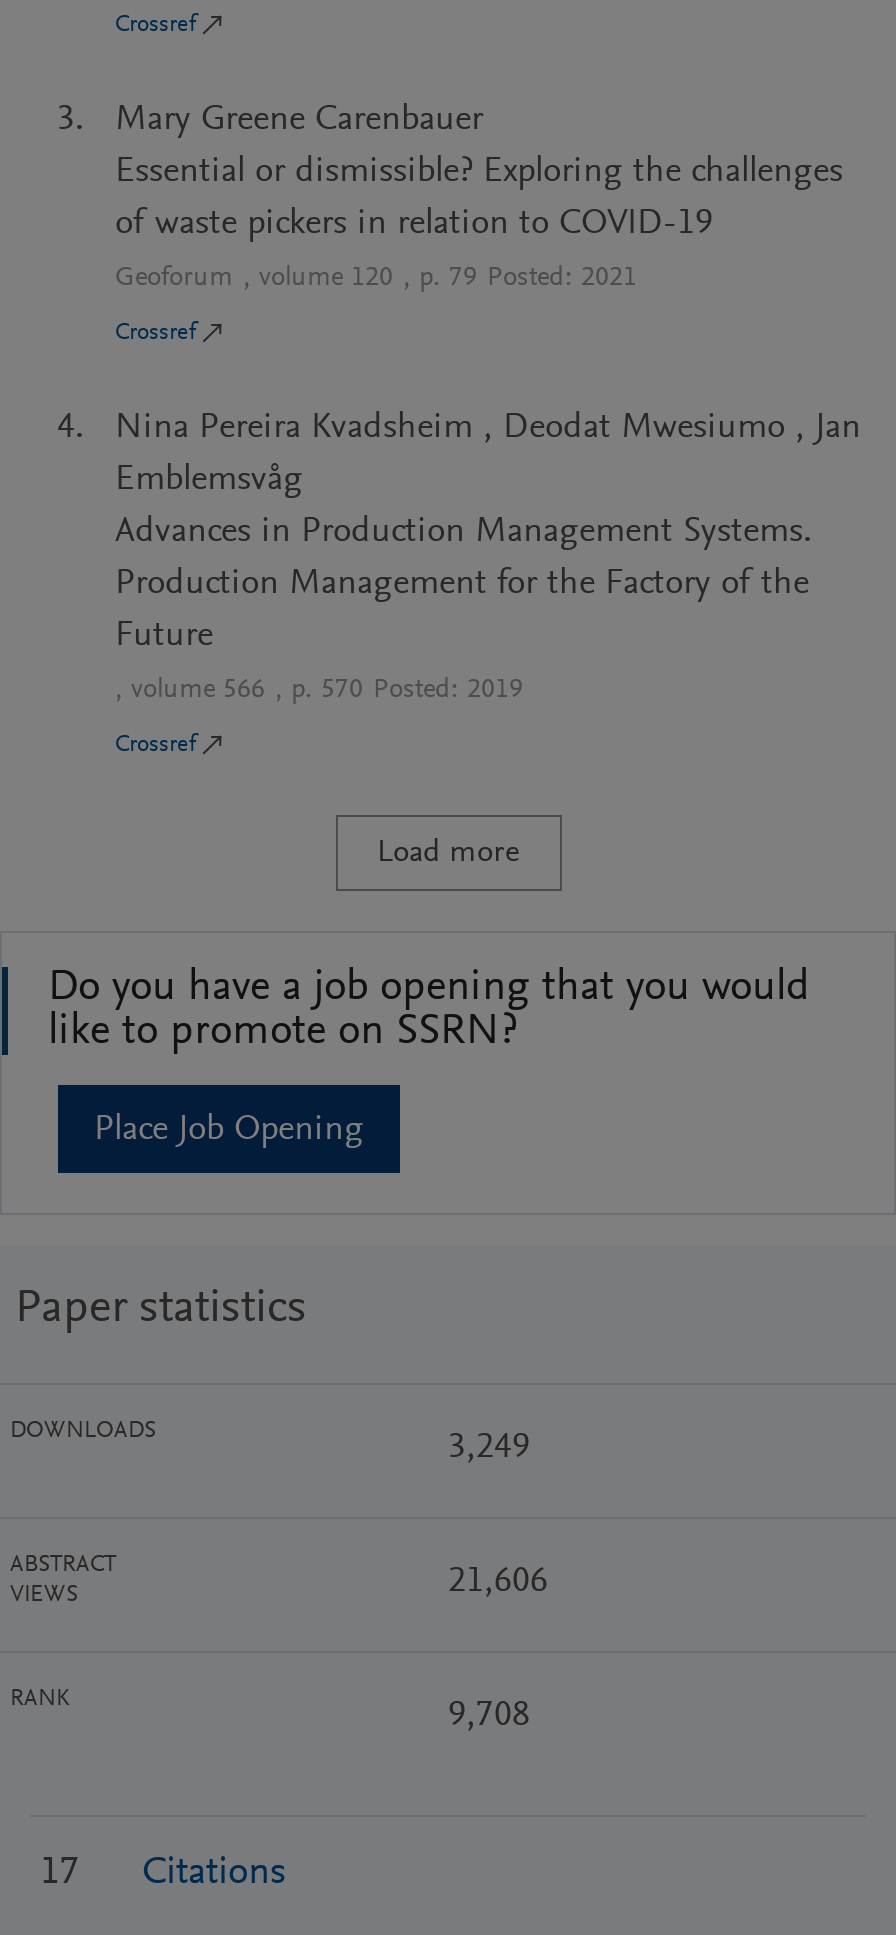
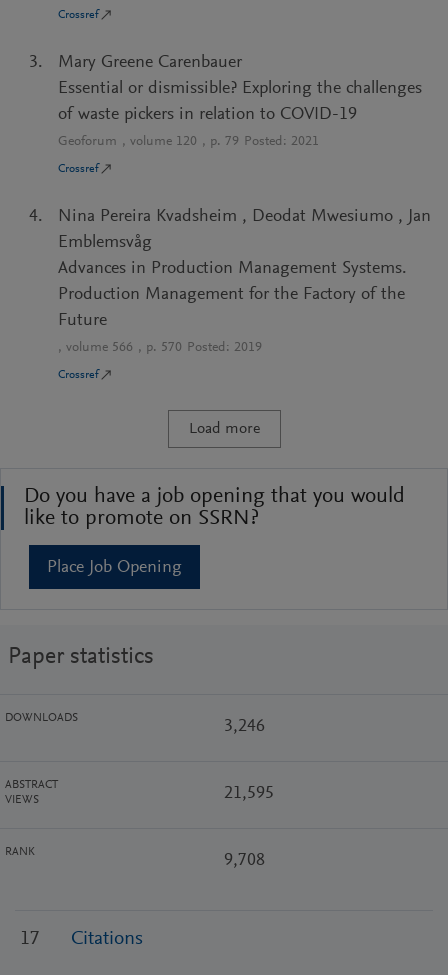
[448,1431,530,1467] 3,249 -> [224,718,265,736] 3,246
[448,1565,548,1601] 21,606 -> [224,785,274,803] 21,595

